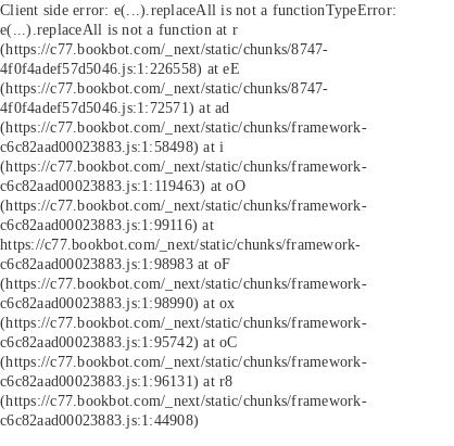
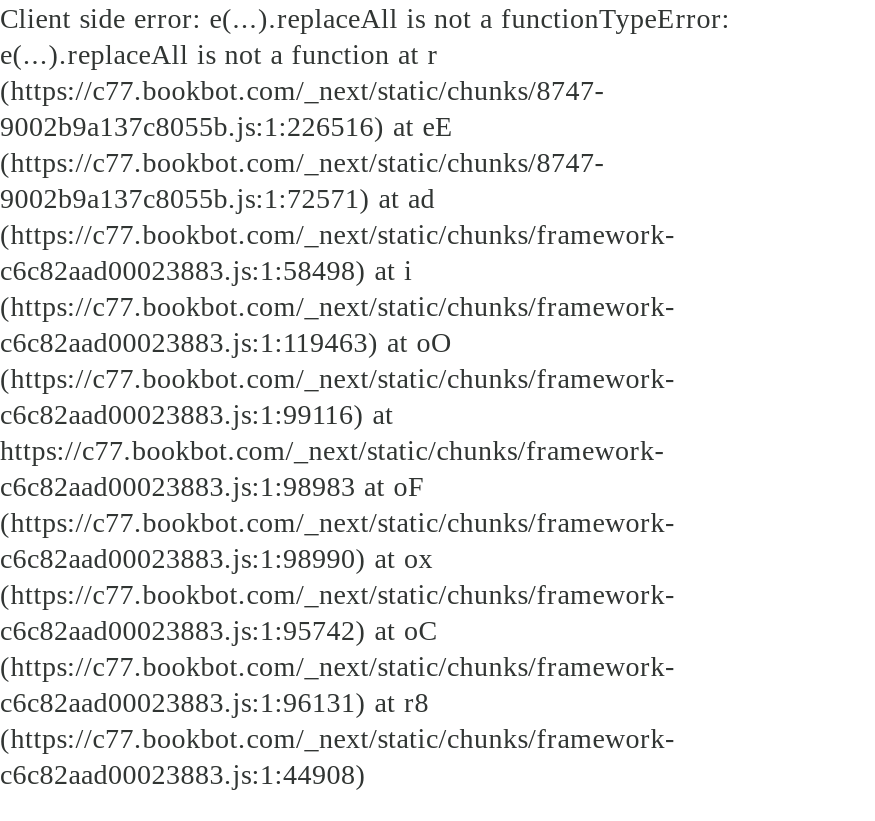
[0,60,240,77] 4f0f4adef57d5046.js:1:226558) at eE -> [0,110,454,142] 9002b9a137c8055b.js:1:226516) at eE
[0,99,230,116] 4f0f4adef57d5046.js:1:72571) at ad -> [0,182,435,214] 9002b9a137c8055b.js:1:72571) at ad

